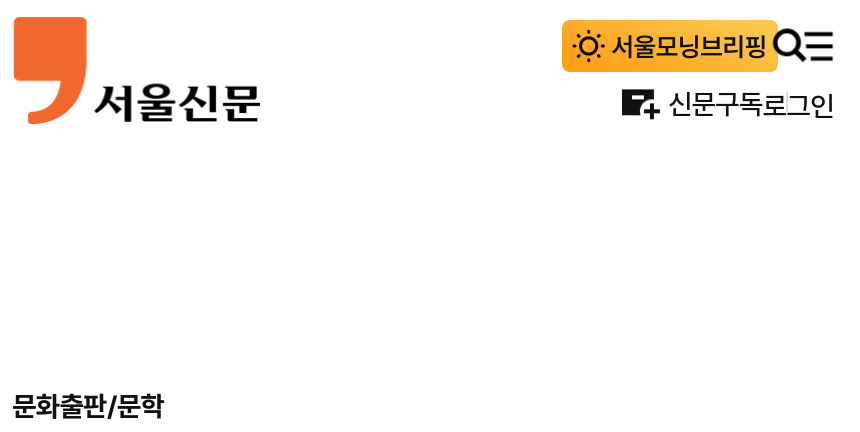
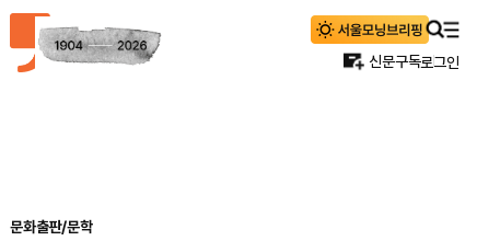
[18,16,288,124] [image] -> [14,12,162,71] [image]

